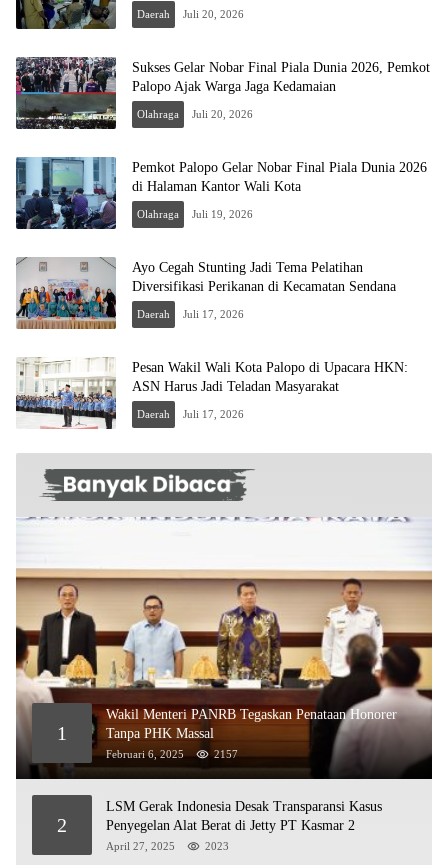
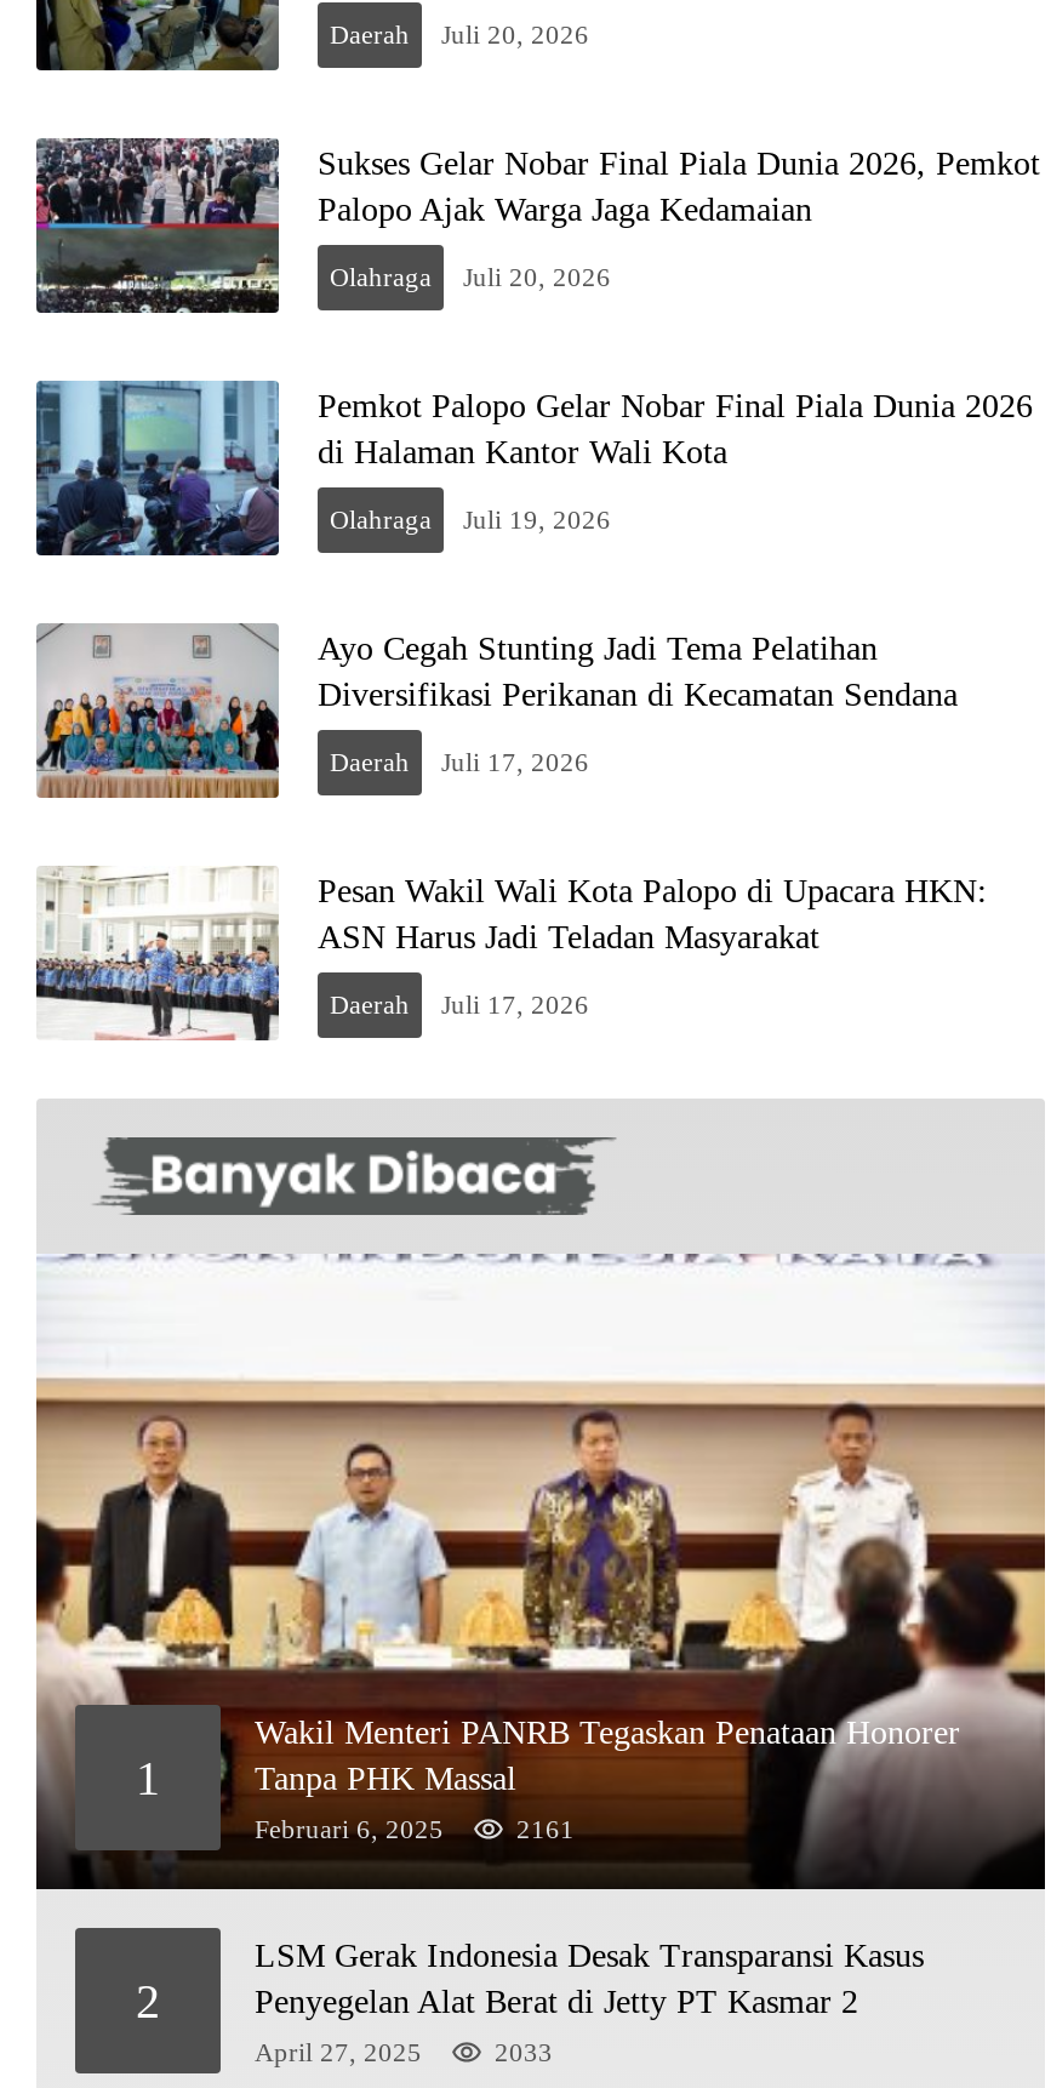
[214,748,238,760] 2157 -> [516,1813,575,1842] 2161
[205,840,229,852] 2023 -> [495,2036,553,2065] 2033

